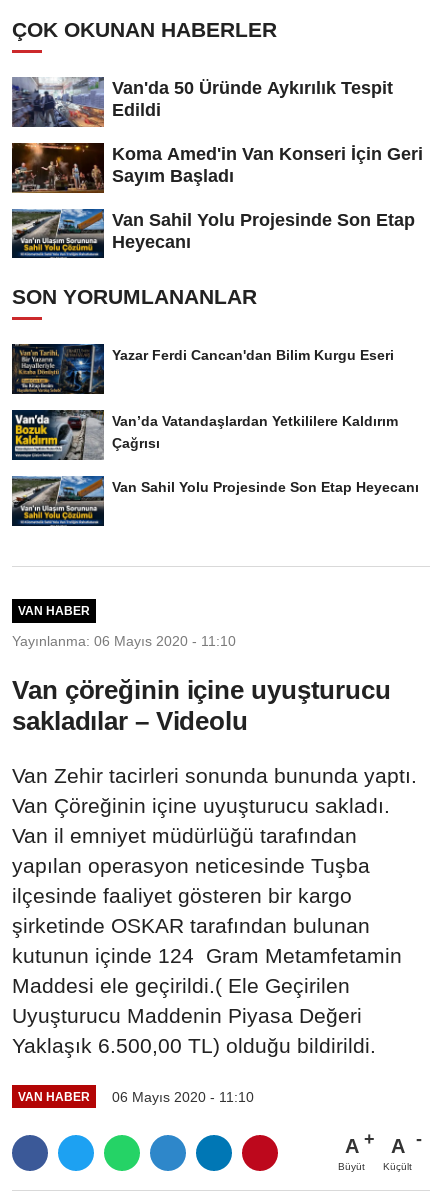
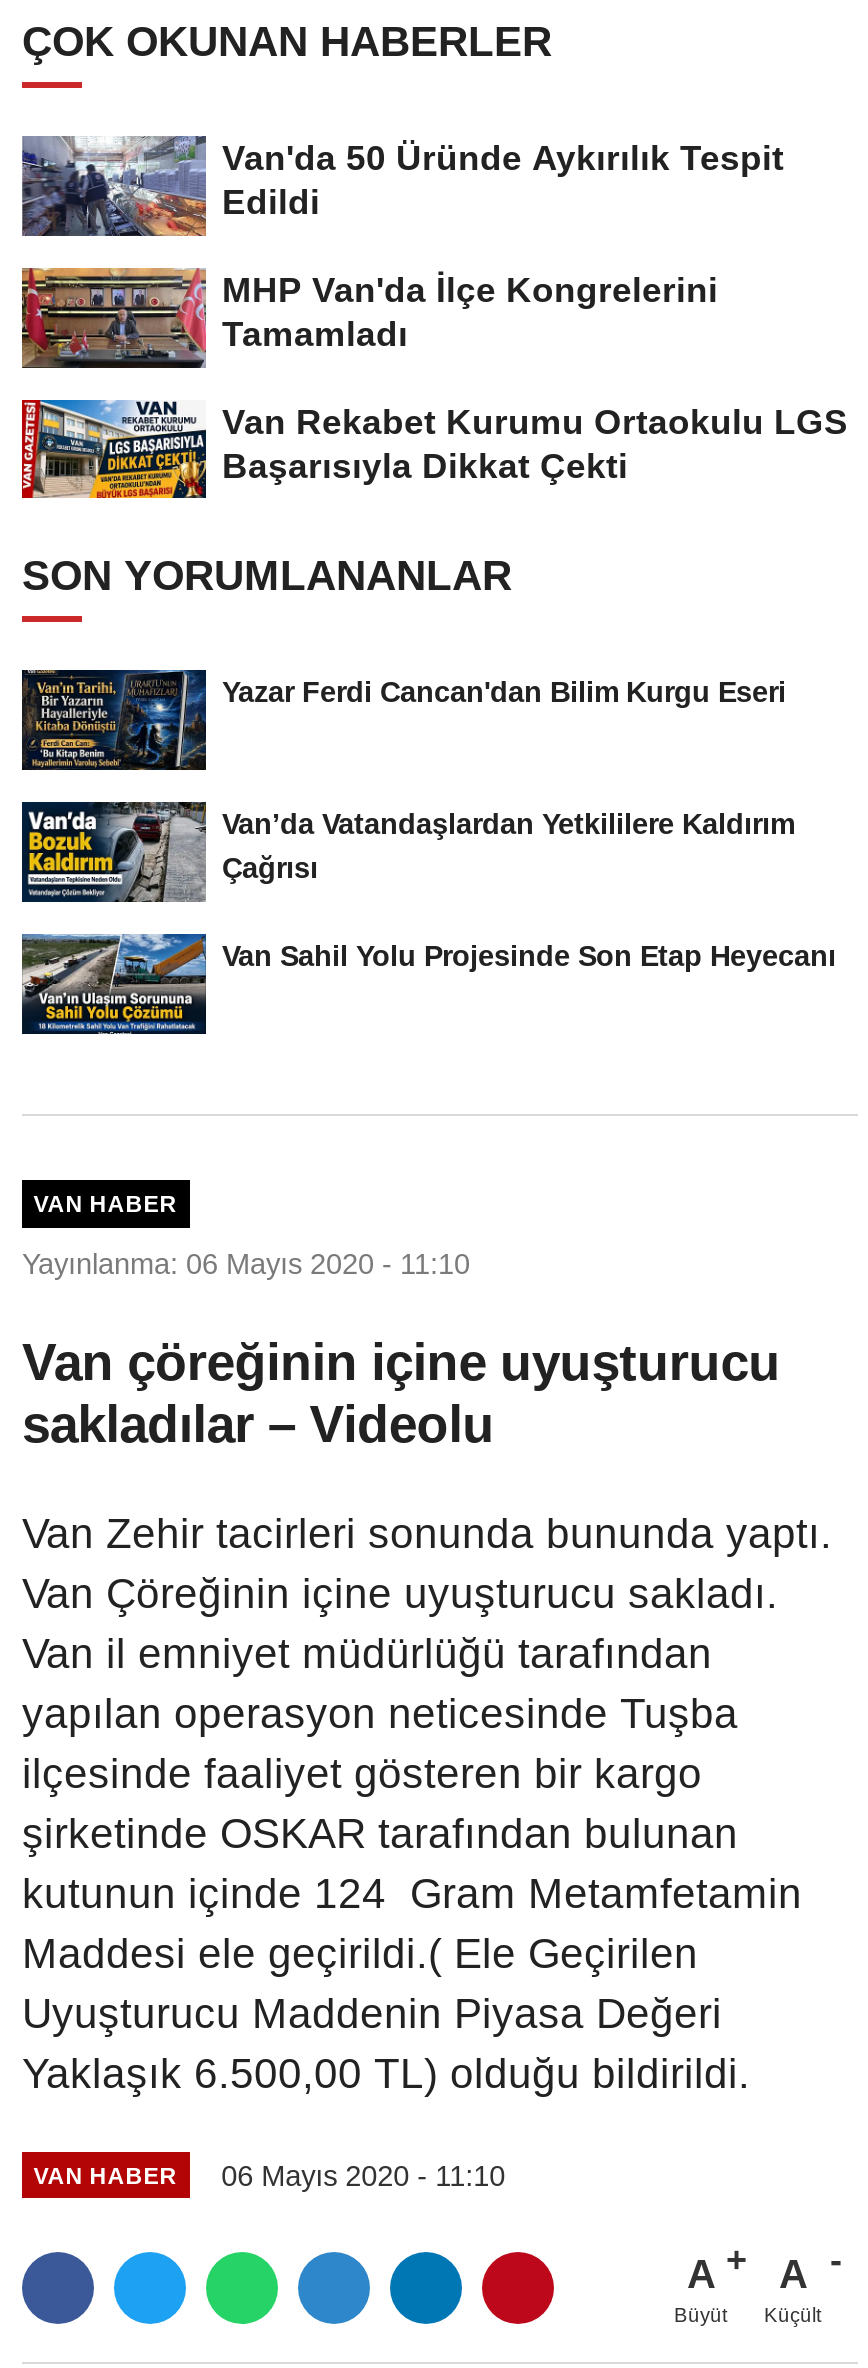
[11,142,423,194] [image] | Koma Amed'in Van Konseri İçin Geri | Sayım Başladı -> [20,266,718,370] [image] | MHP Van'da İlçe Kongrelerini | Tamamladı
[11,208,415,259] [image] | Van Sahil Yolu Projesinde Son Etap | Heyecanı -> [20,398,848,500] [image] | Van Rekabet Kurumu Ortaokulu LGS | Başarısıyla Dikkat Çekti

